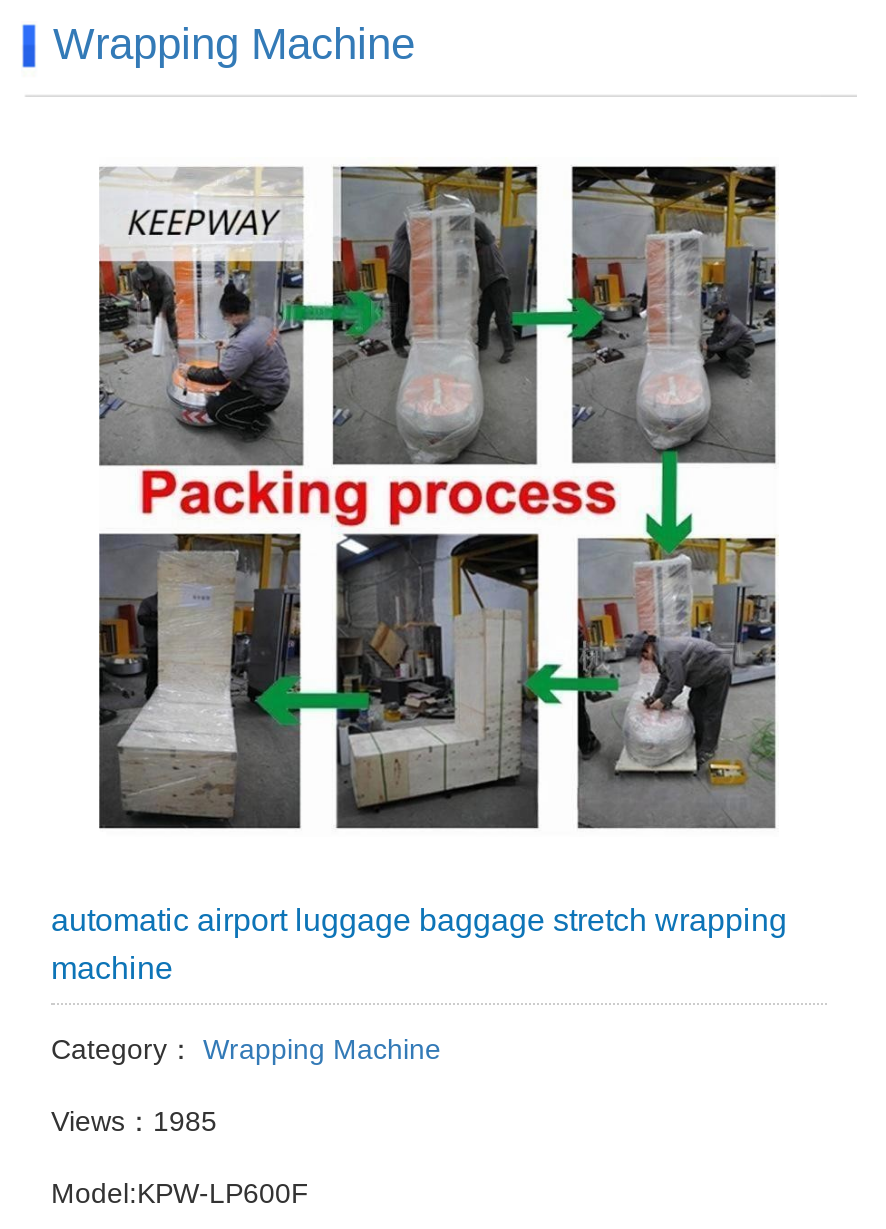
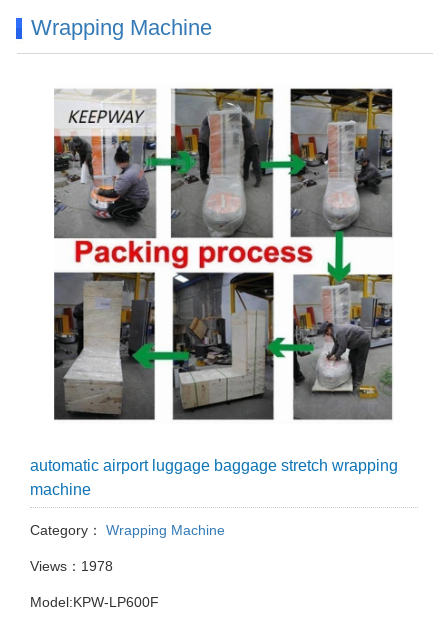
[51,1105,217,1137] Views：1985 -> [30,558,113,574] Views：1978

